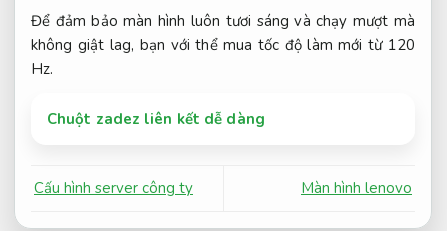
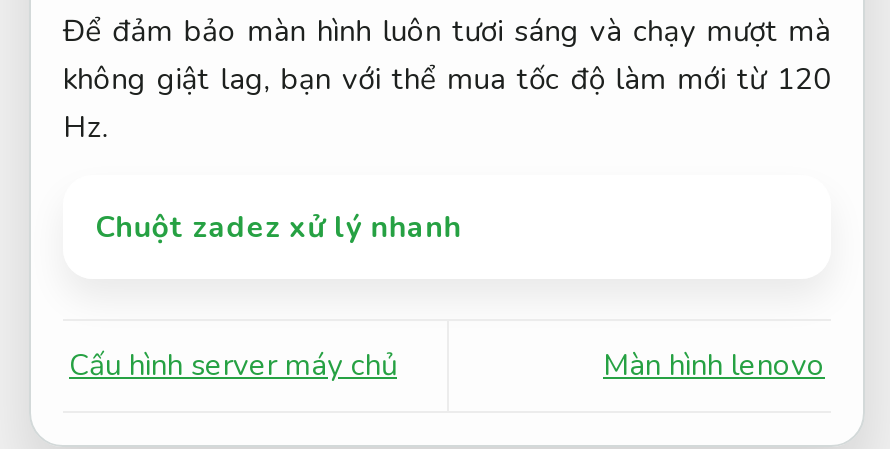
[47,109,265,129] Chuột zadez liên kết dễ dàng -> [95,207,462,247] Chuột zadez xử lý nhanh
[34,178,193,198] Cấu hình server công ty -> [69,345,397,385] Cấu hình server máy chủ

